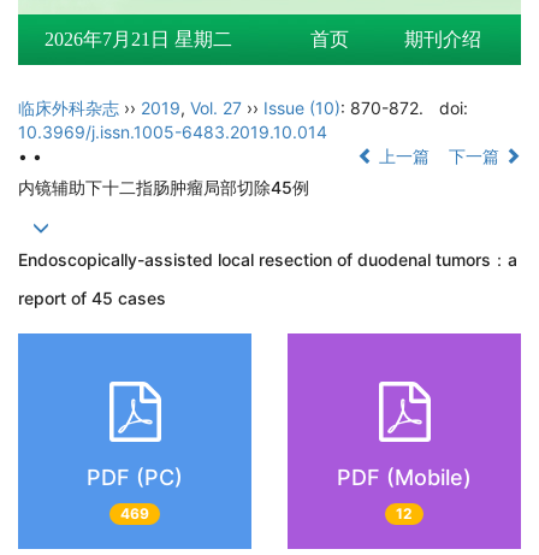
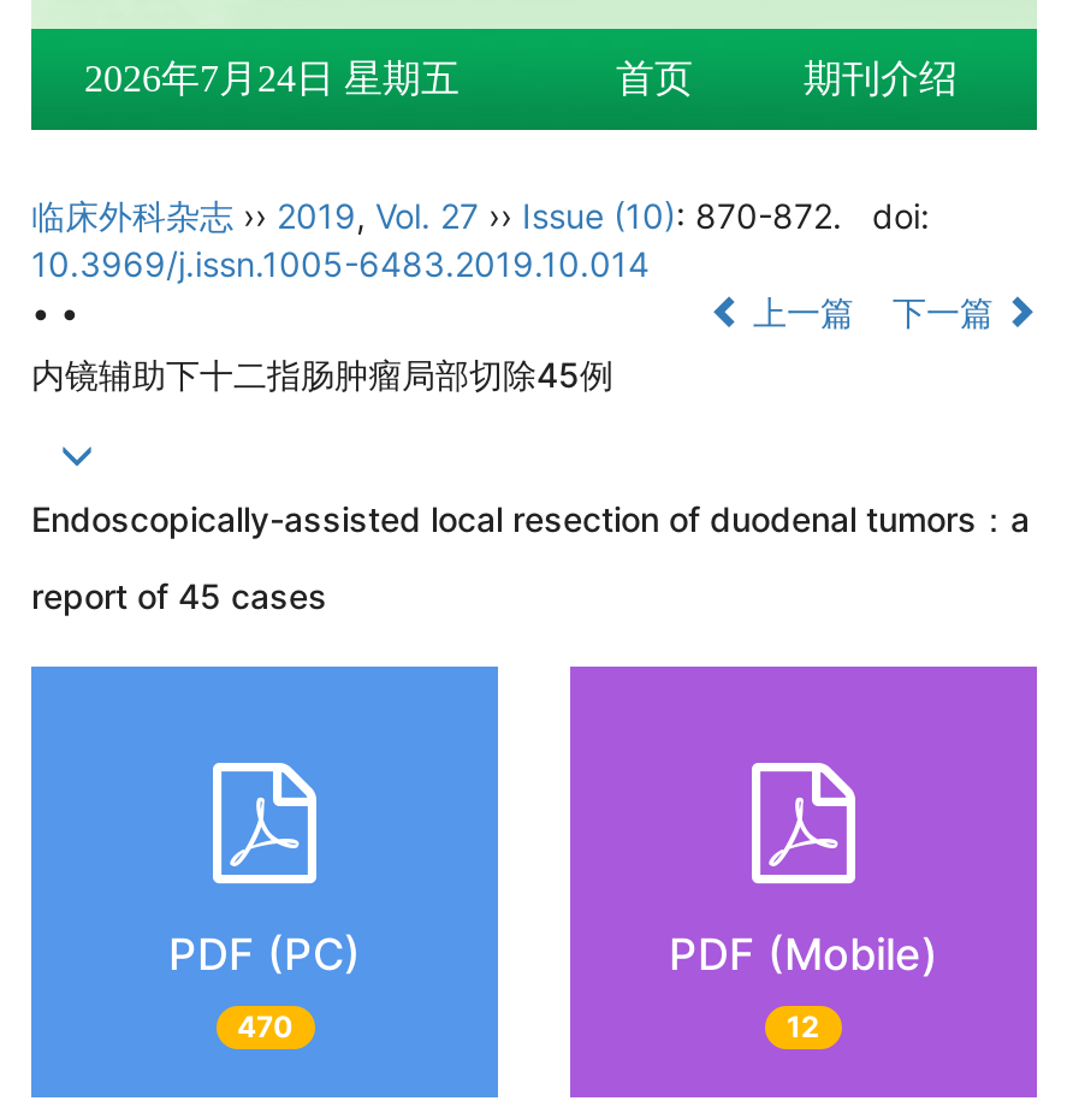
[45,29,232,49] 2026年7月21日 星期二 -> [84,58,460,99] 2026年7月24日 星期五
[120,504,149,522] 469 -> [237,1008,292,1044] 470

